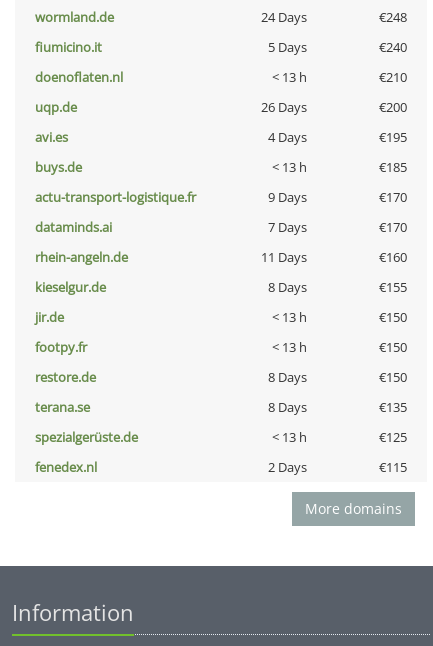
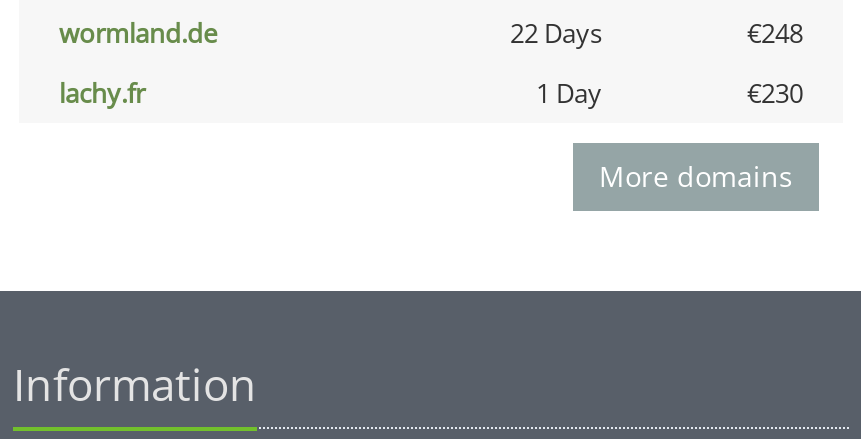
[260,7,306,25] 24 Days -> [510,14,602,50] 22 Days
[35,37,407,475] fiumicino.it | 5 Days | €240 | doenoflaten.nl | < 13 h | €210 | uqp.de | 26 Days | €200 | avi.es | 4 Days | €195 | buys.de | < 13 h | €185 | actu-transport-logistique.fr | 9 Days | €170 | dataminds.ai | 7 Days | €170 | rhein-angeln.de | 11 Days | €160 | kieselgur.de | 8 Days | €155 | jir.de | < 13 h | €150 | footpy.fr | < 13 h | €150 | restore.de | 8 Days | €150 | terana.se | 8 Days | €135 | spezialgerüste.de | < 13 h | €125 | fenedex.nl | 2 Days | €115 -> [59,74,803,110] lachy.fr | 1 Day | €230

